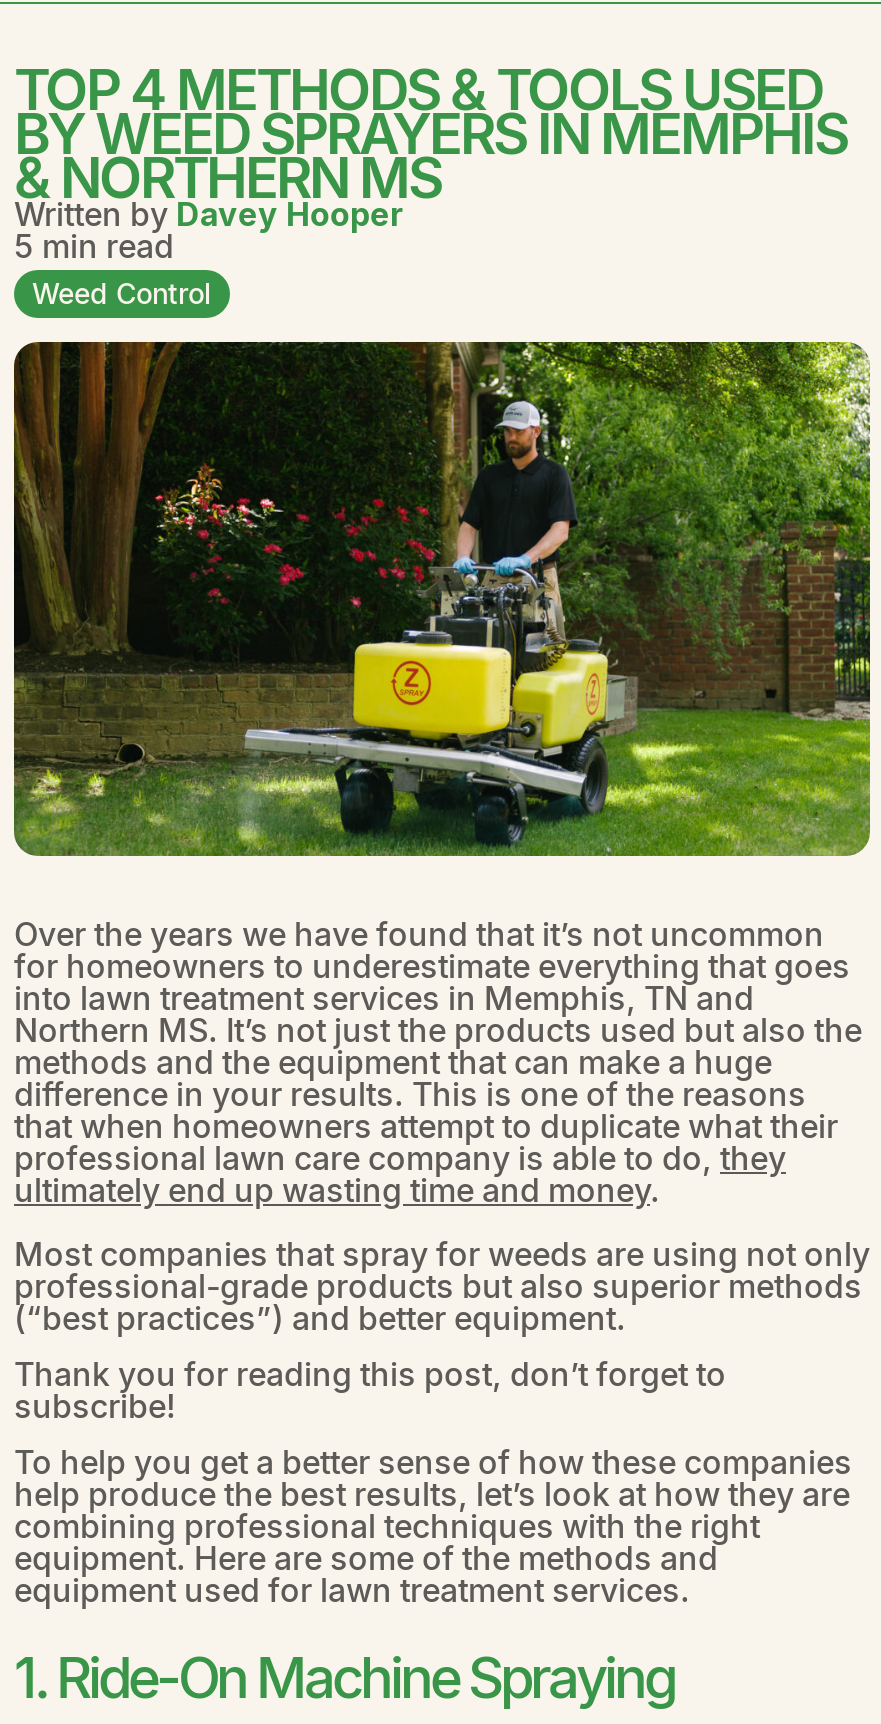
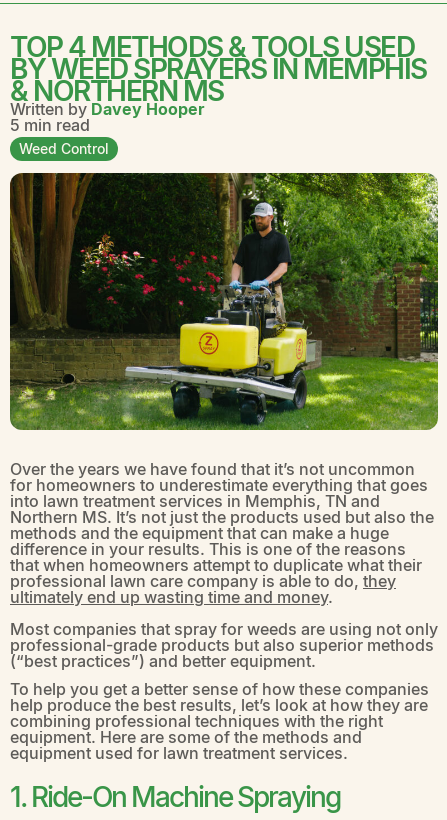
[14,1350,726,1428] Thank you for reading this post, don’t forget to | subscribe! -> none

